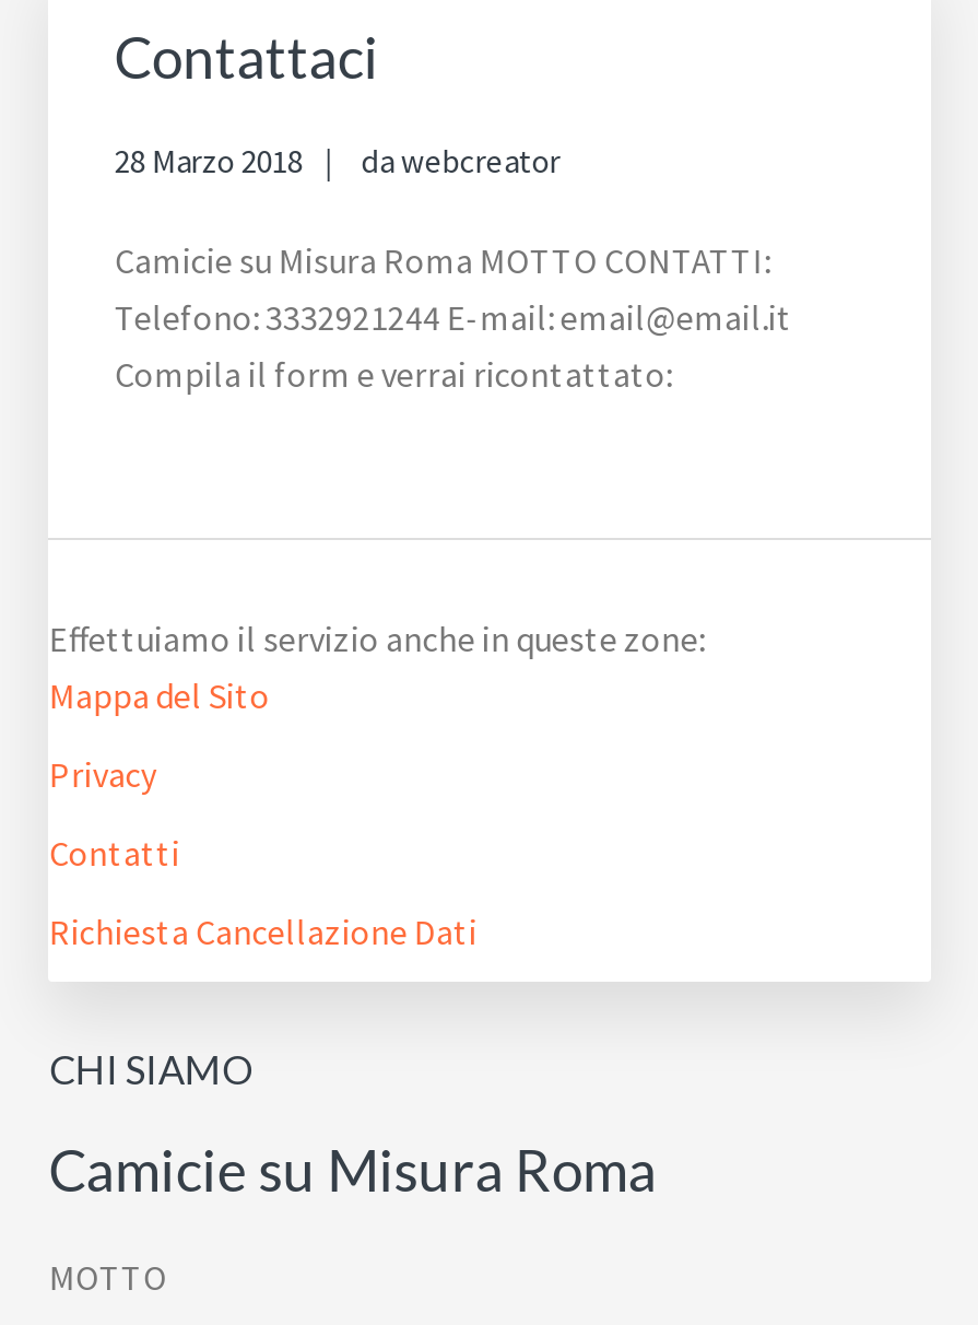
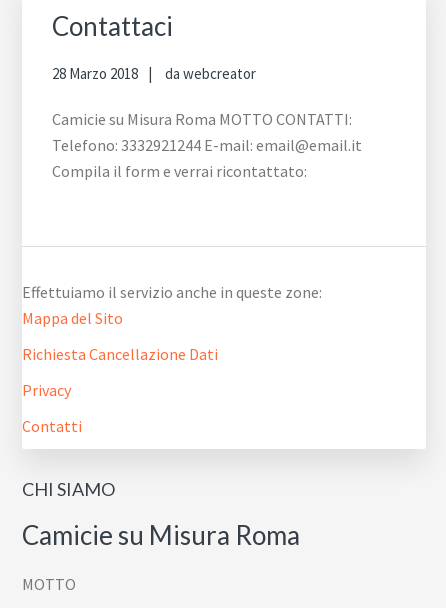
moved [49,752,180,875] -> [22,380,82,436]: Privacy | Contatti
moved [49,910,477,954] -> [22,344,218,364]: Richiesta Cancellazione Dati

